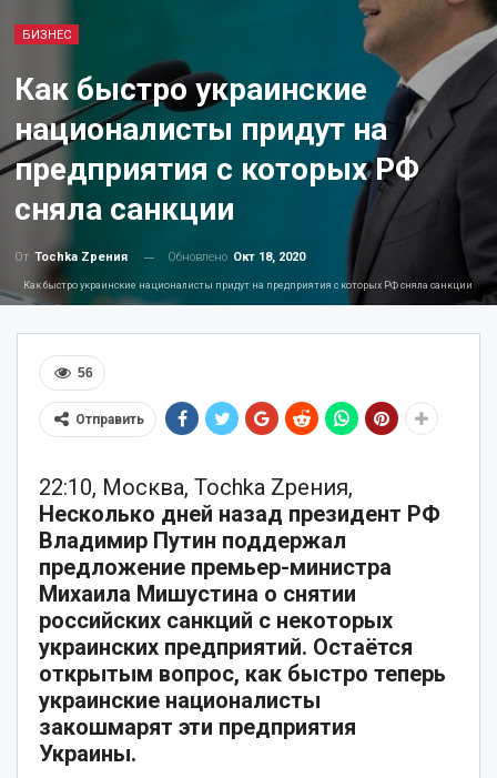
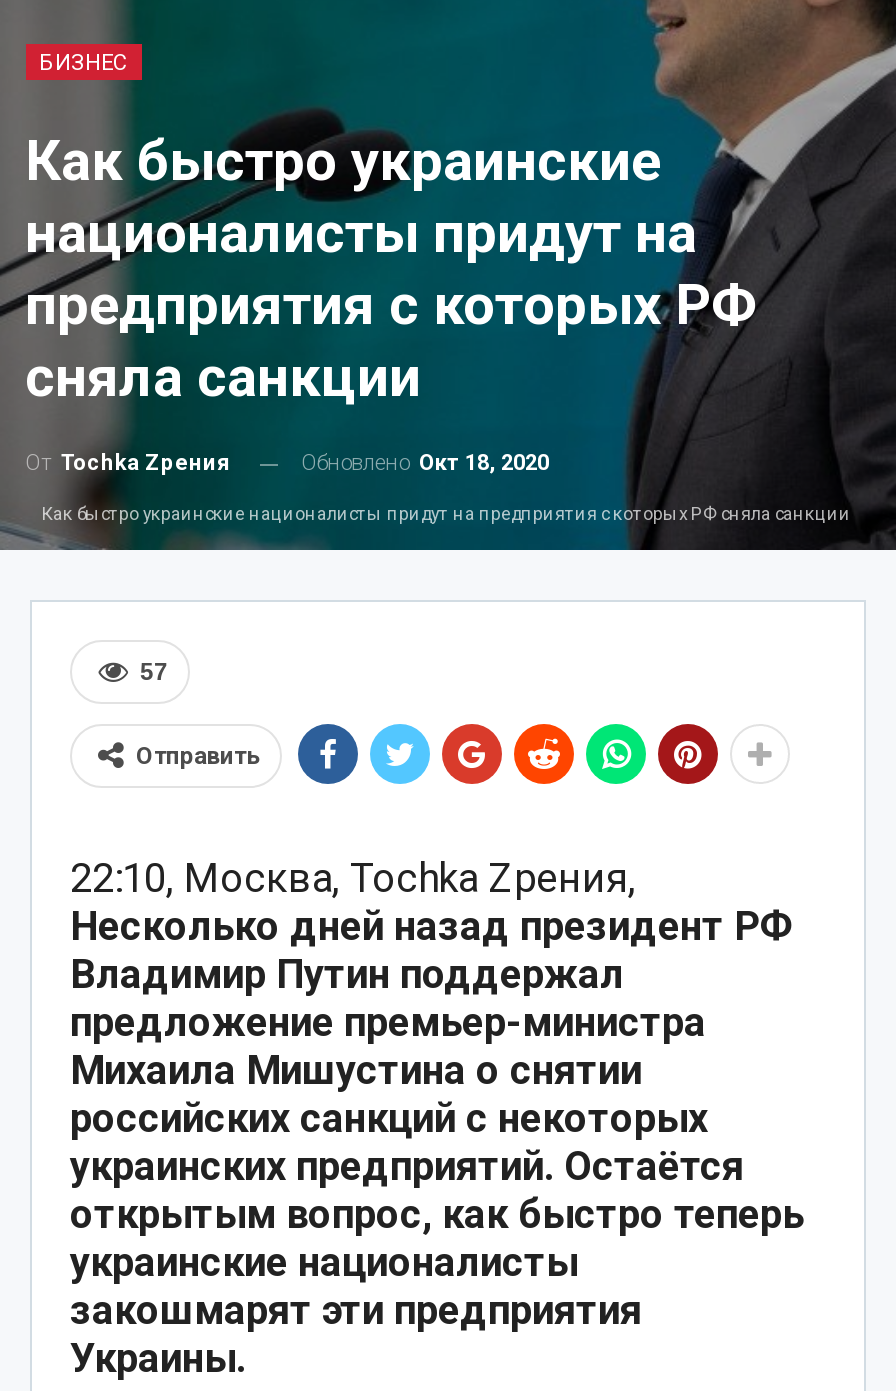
[78,365,93,381] 56 -> [140,658,168,686] 57

